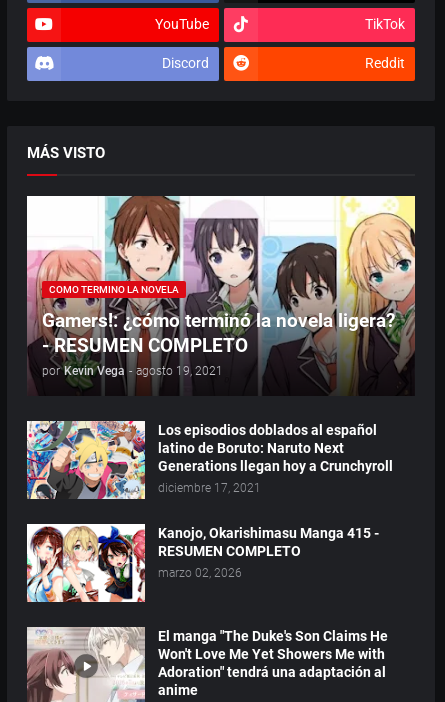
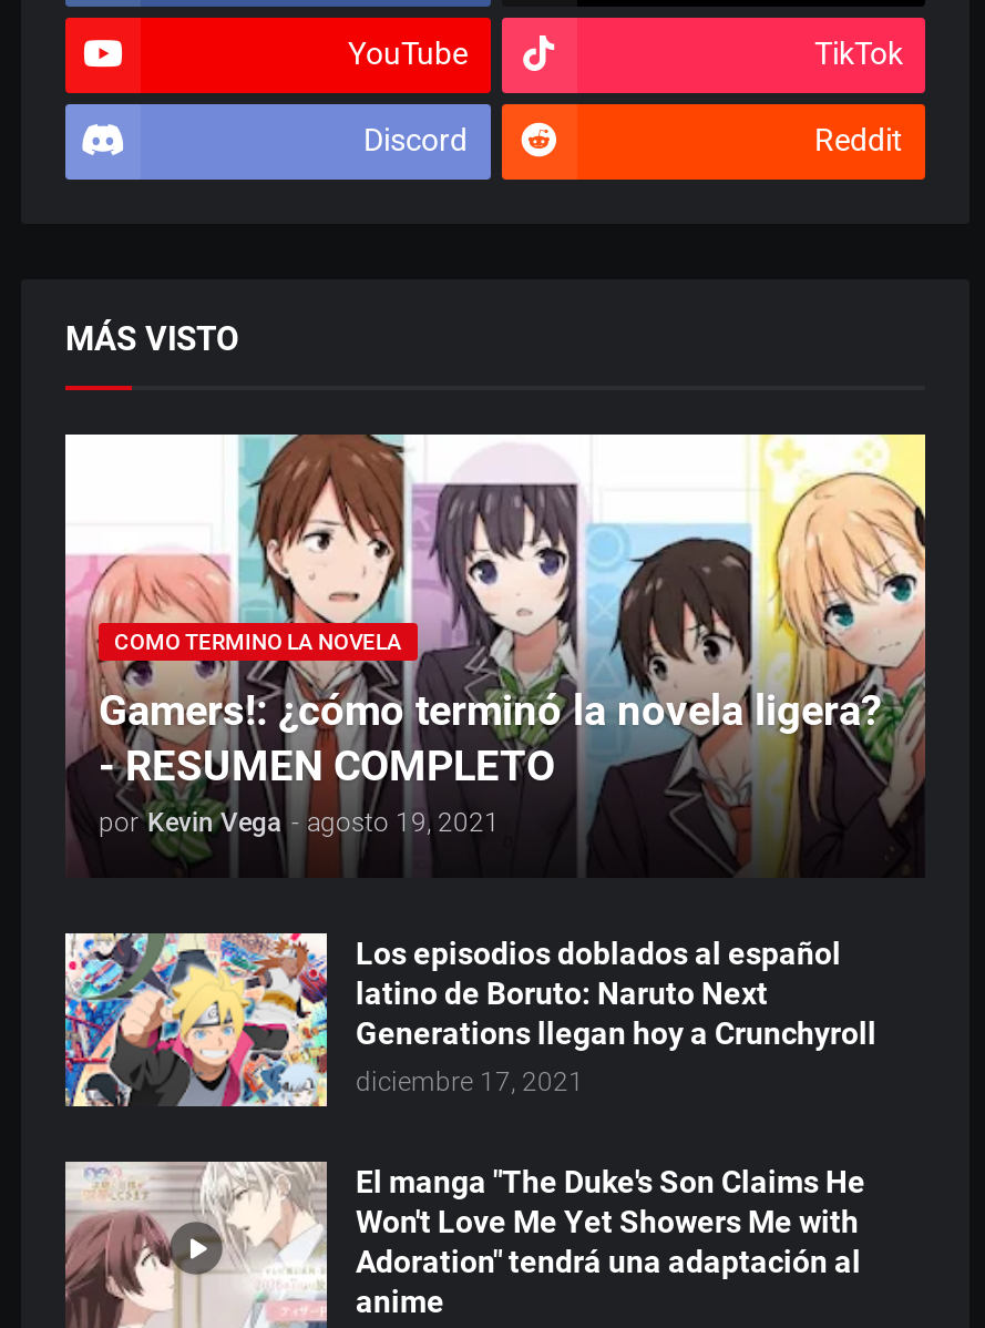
[26,524,379,603] [image] | Kanojo, Okarishimasu Manga 415 - | RESUMEN COMPLETO | marzo 02, 2026 -> none

